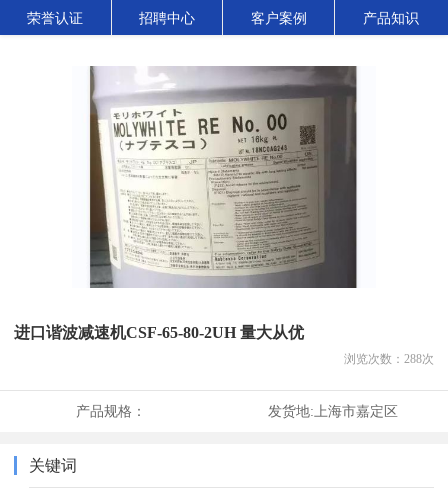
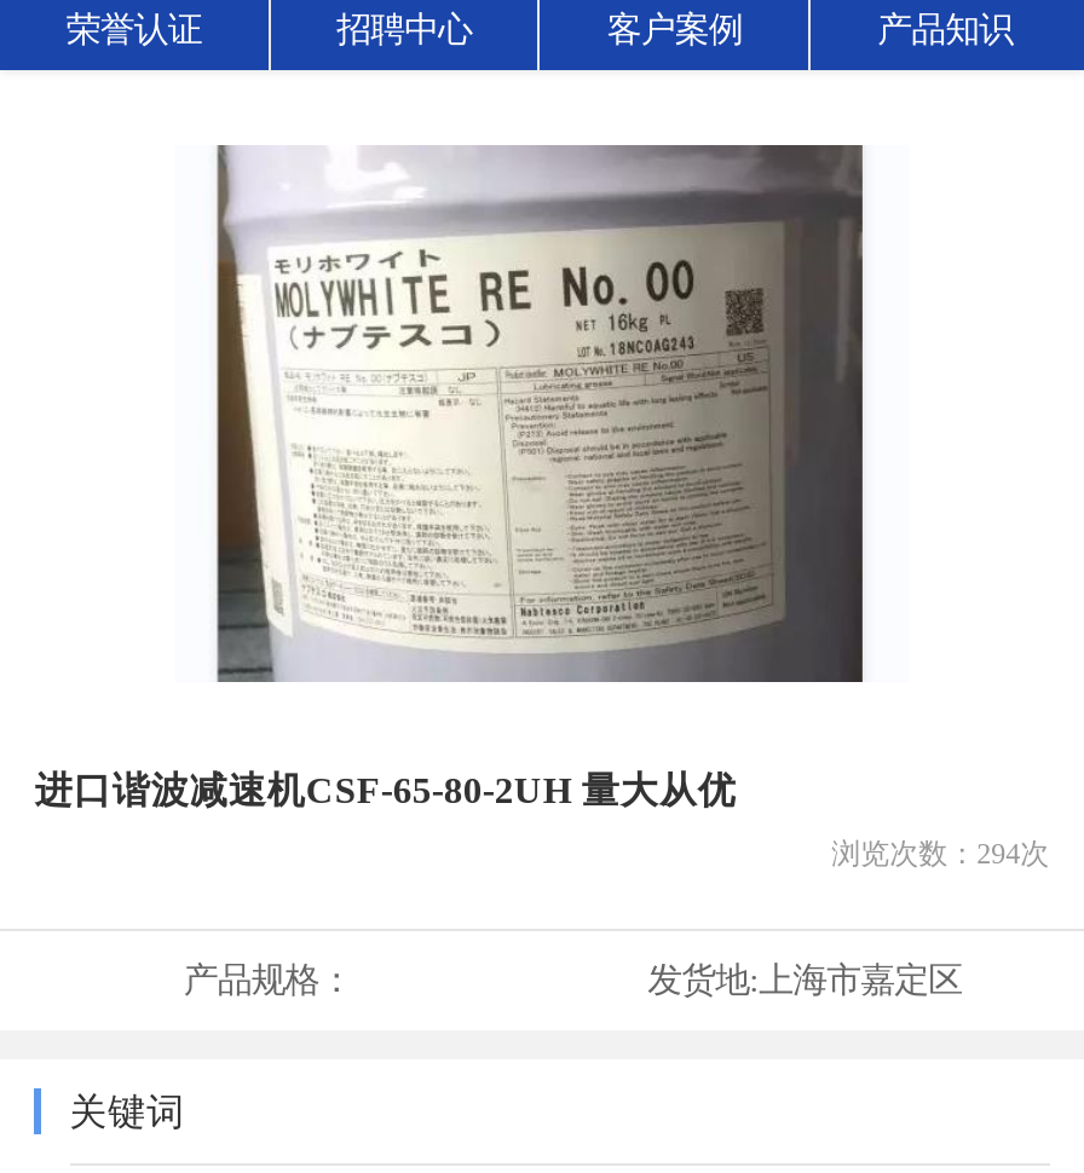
[344,352,434,366] 浏览次数：288次 -> [832,837,1049,871] 浏览次数：294次

